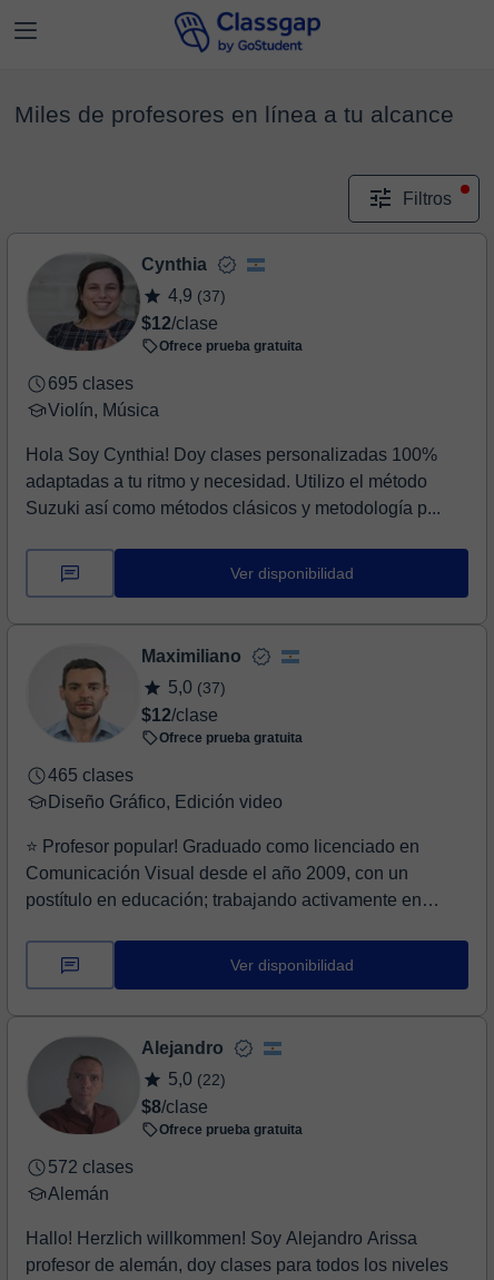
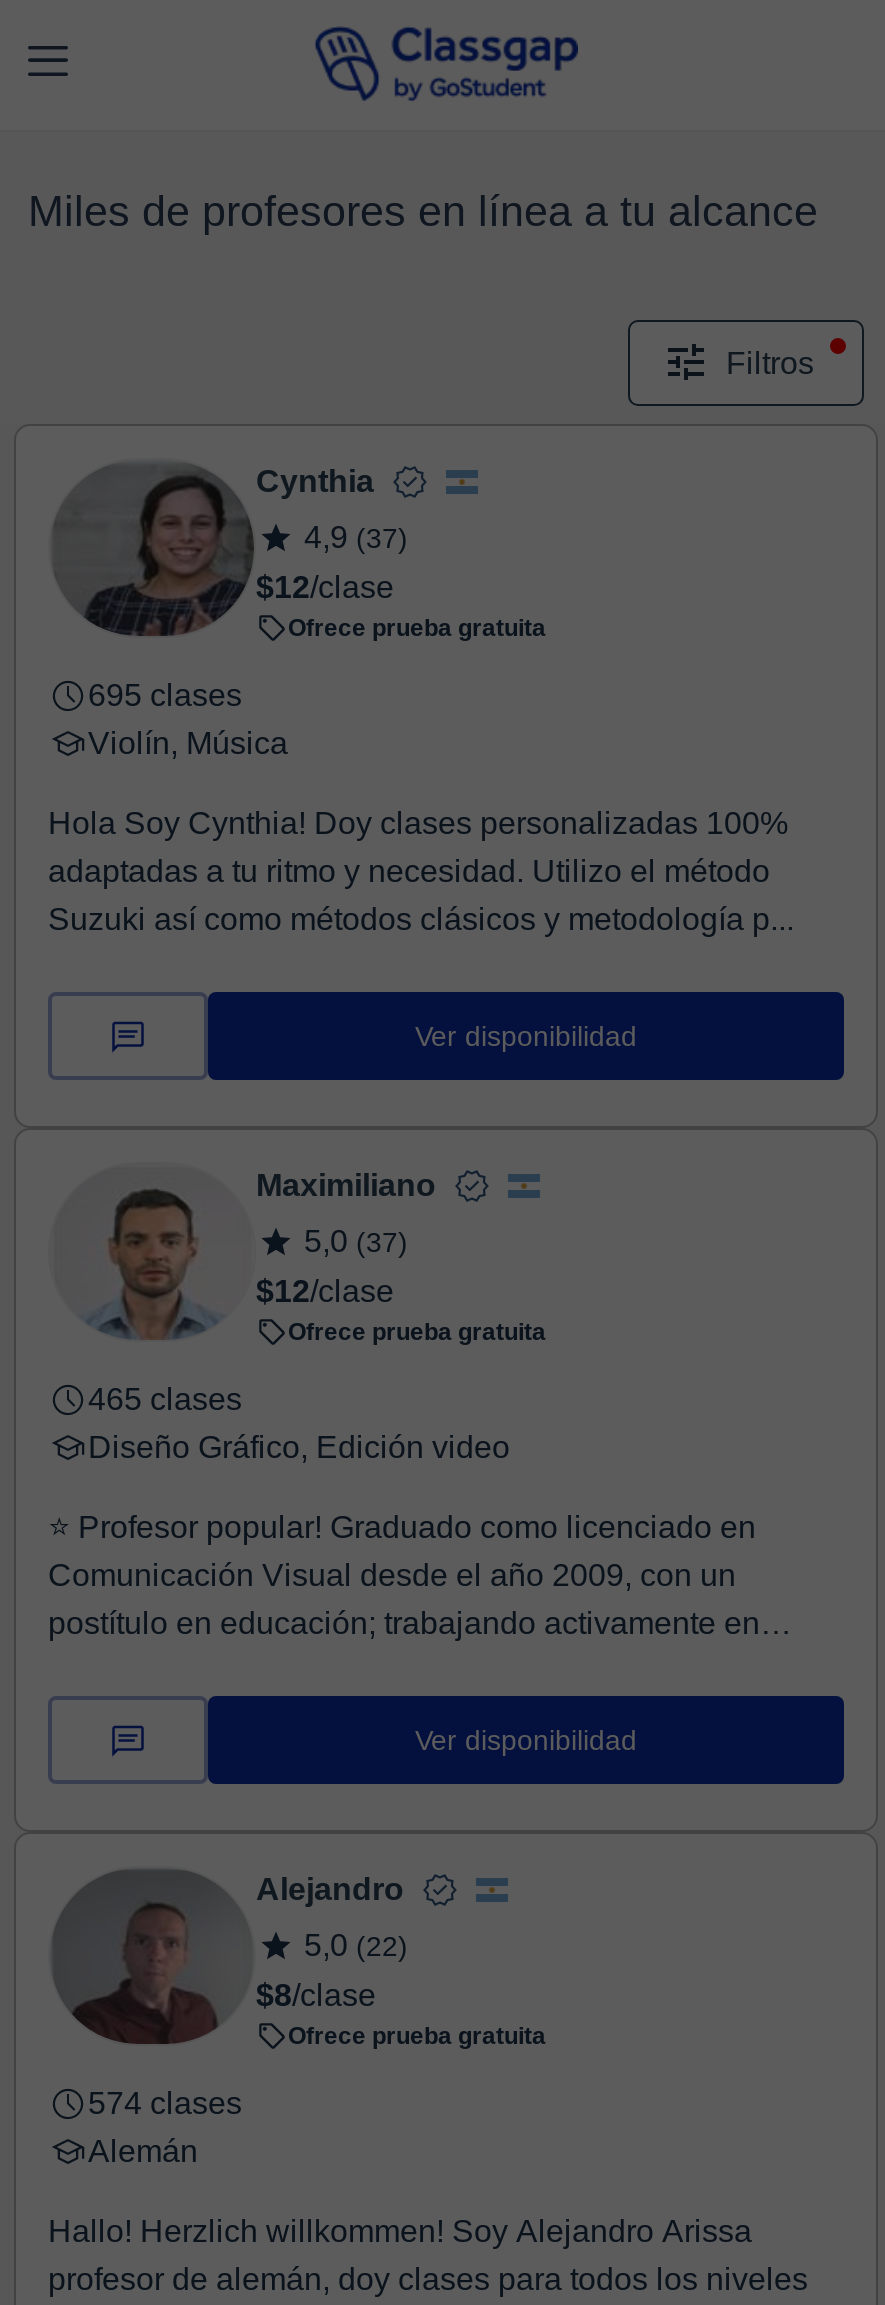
[48,1158,134,1176] 572 clases -> [88,2086,242,2120] 574 clases

